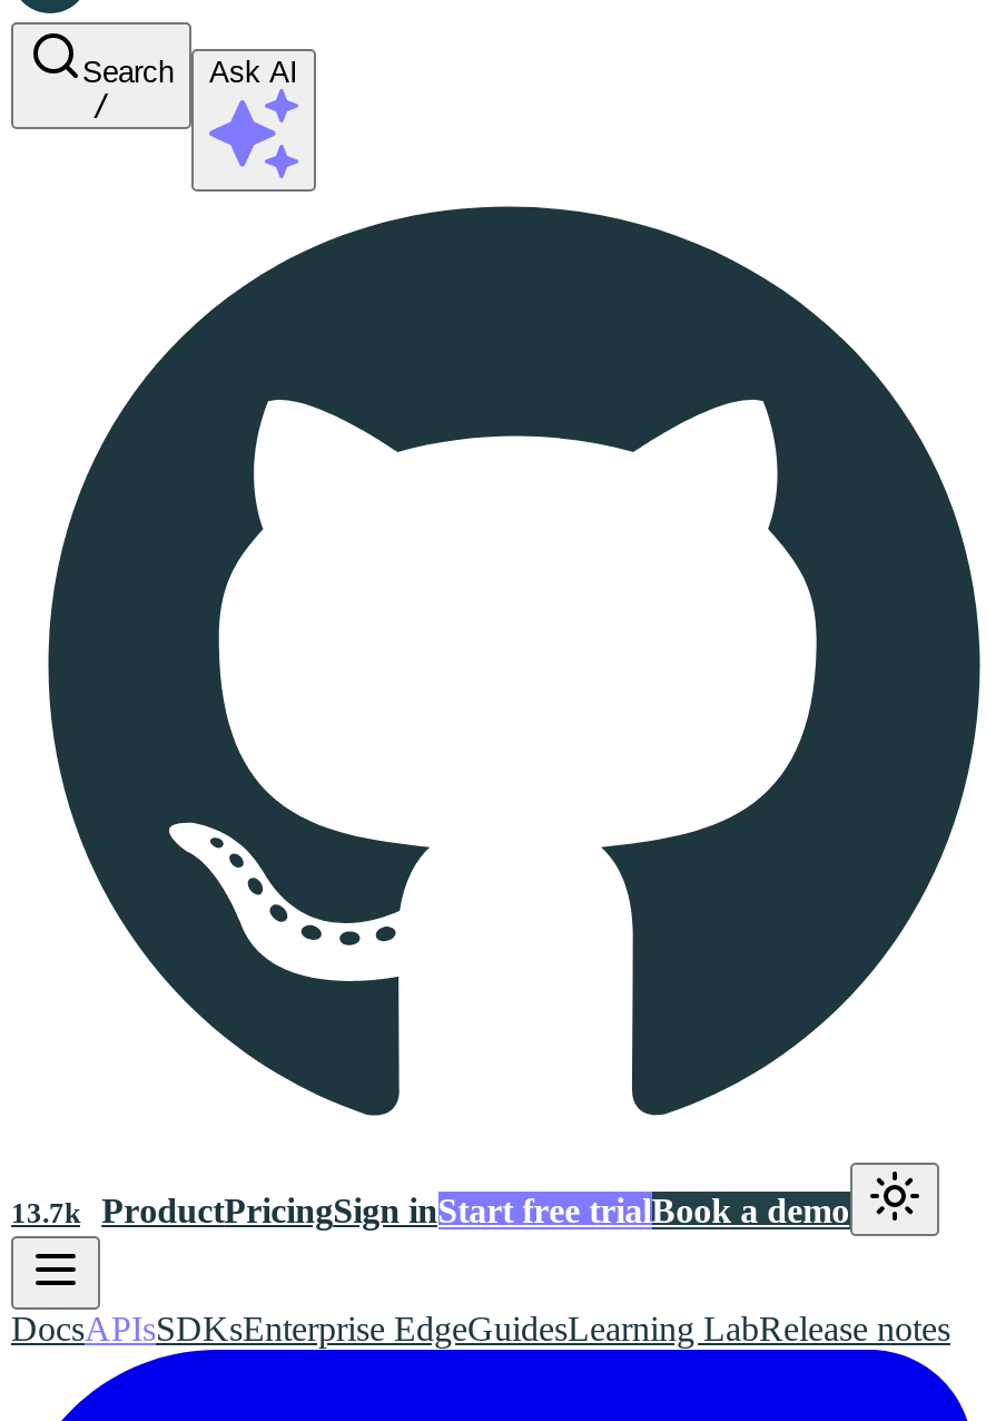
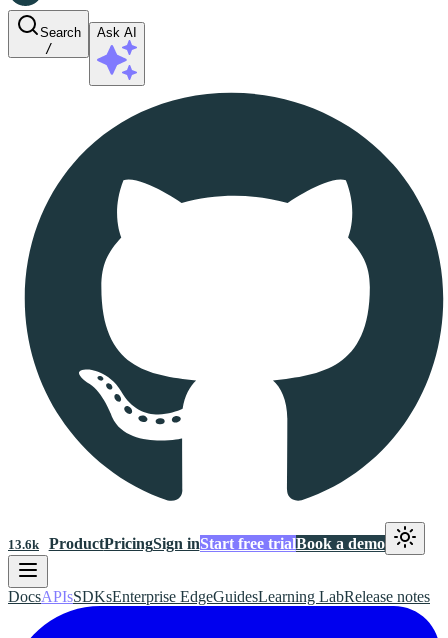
[11,1198,80,1229] 13.7k -> [8,538,39,552] 13.6k

